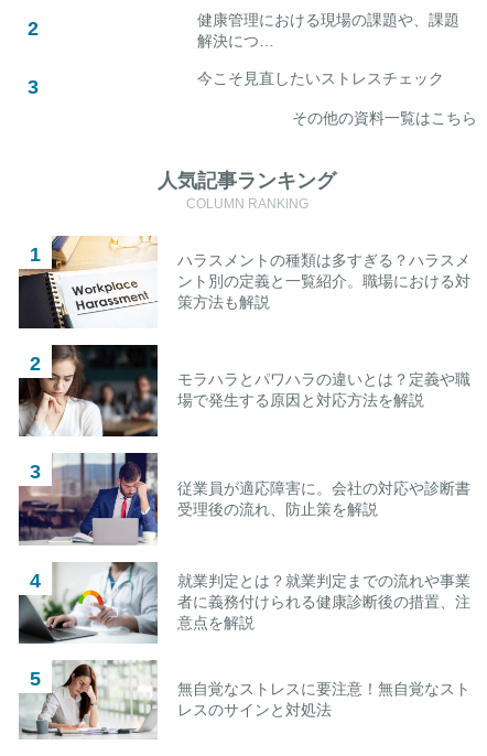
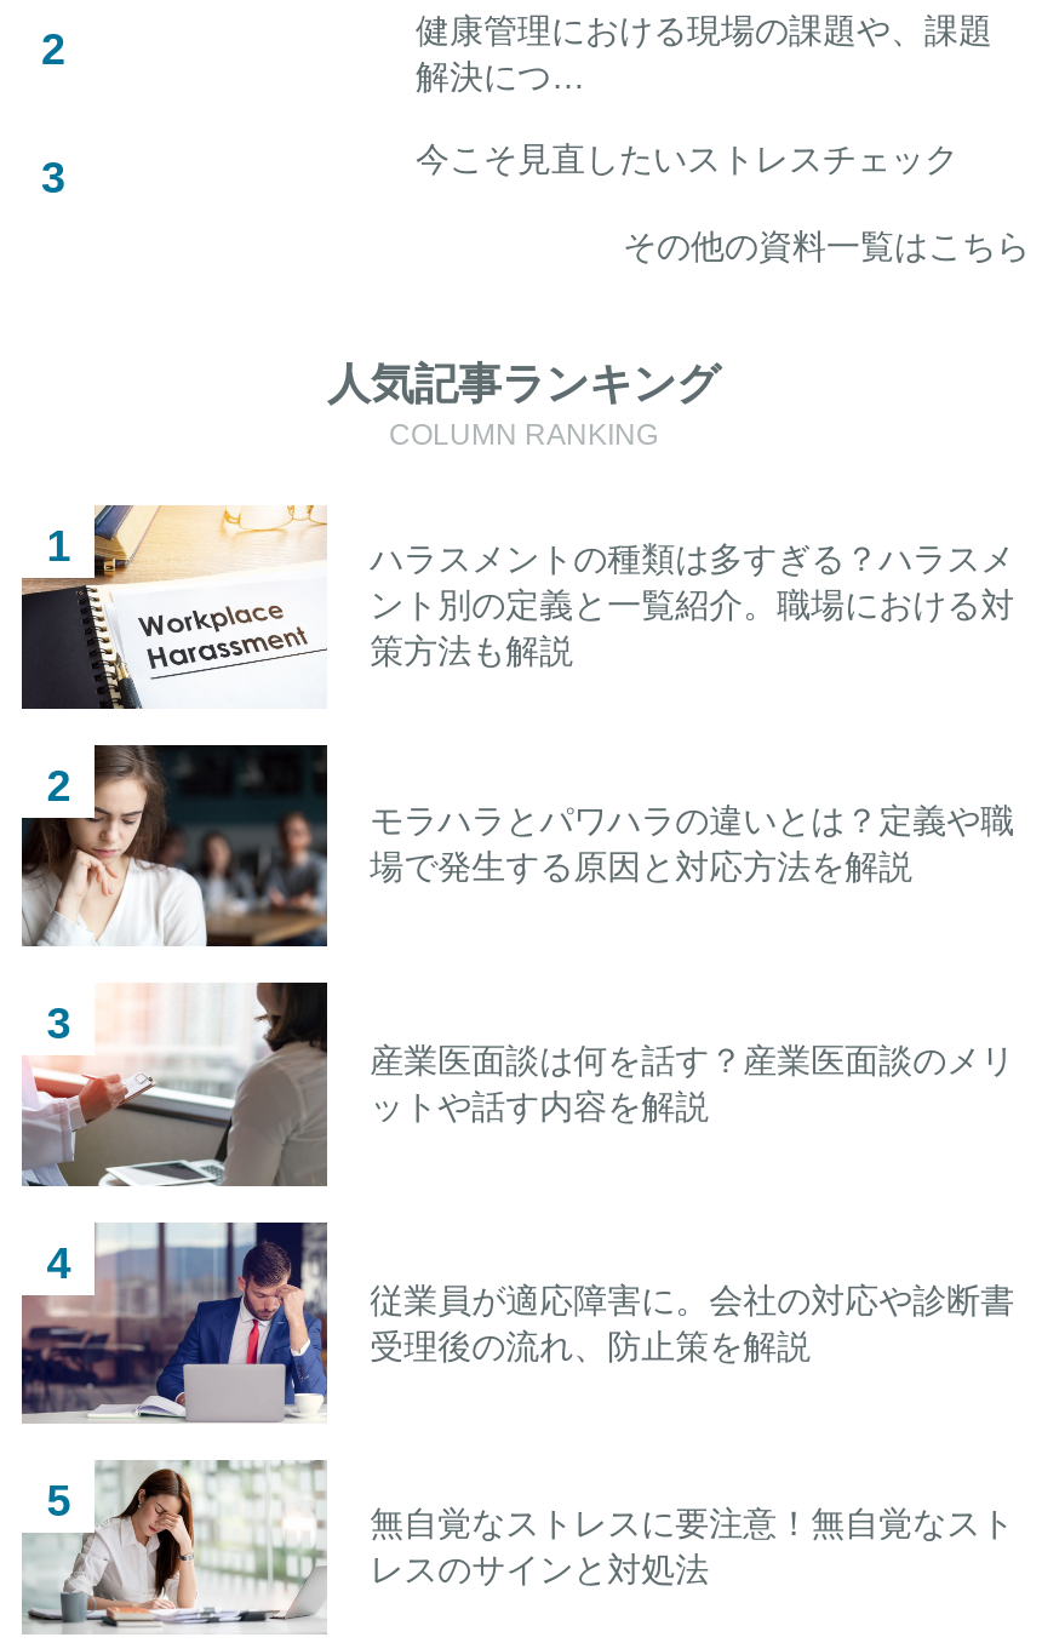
none -> [22,980,1014,1189] [image] | 産業医面談は何を話す？産業医面談のメリ | ットや話す内容を解説
moved [18,452,470,544] -> [19,1220,1014,1424]: [image] | 従業員が適応障害に。会社の対応や診断書 | 受理後の流れ、防止策を解説
[19,561,470,644] [image] | 就業判定とは？就業判定までの流れや事業 | 者に義務付けられる健康診断後の措置、注 | 意点を解説 -> none

